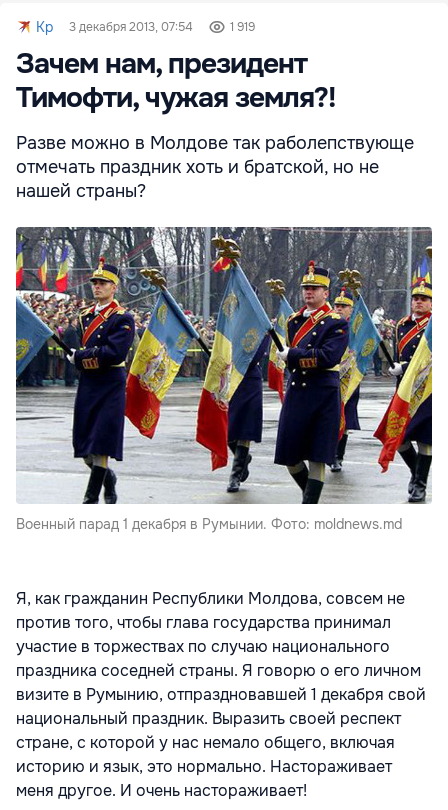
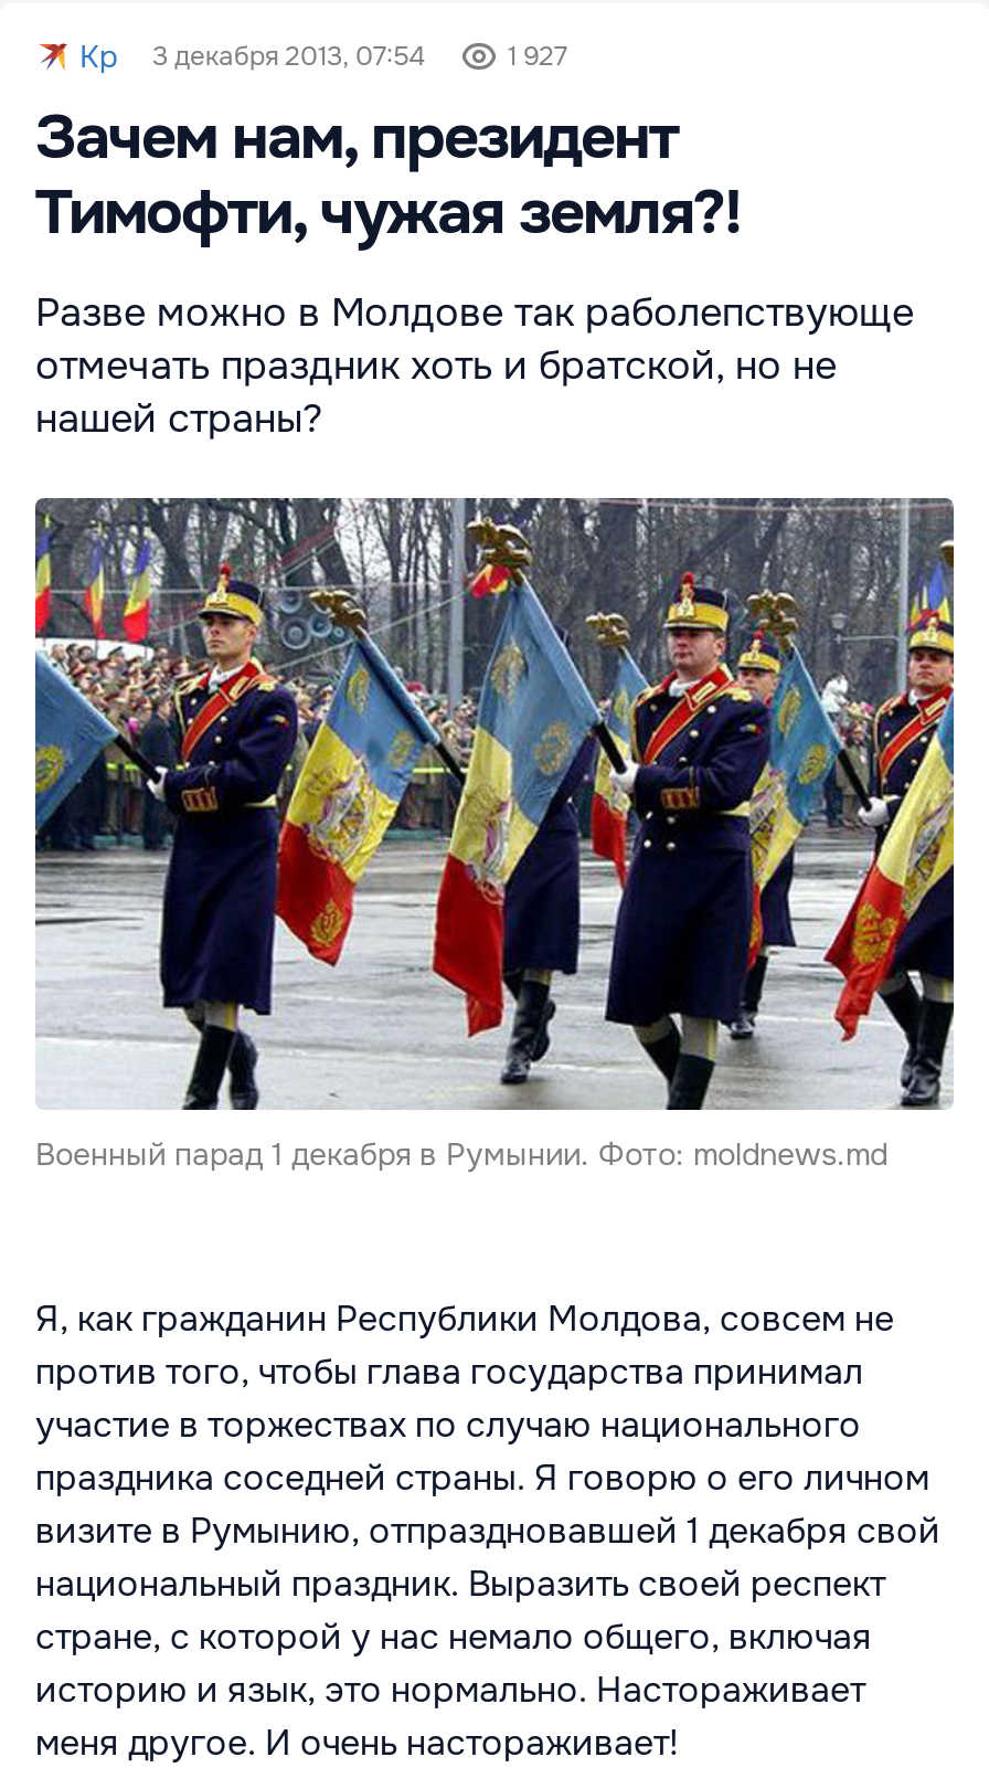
[230,19,255,35] 1 919 -> [508,39,567,74] 1 927

